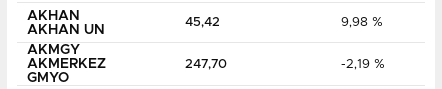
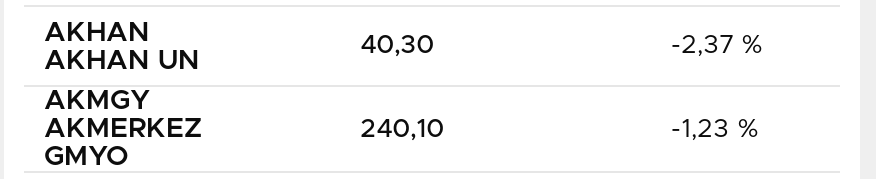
[185,16,220,29] 45,42 -> [360,33,434,59] 40,30
[341,16,383,29] 9,98 % -> [671,33,763,59] -2,37 %
[185,57,227,70] 247,70 -> [360,116,444,142] 240,10
[341,57,385,70] -2,19 % -> [671,116,759,142] -1,23 %

